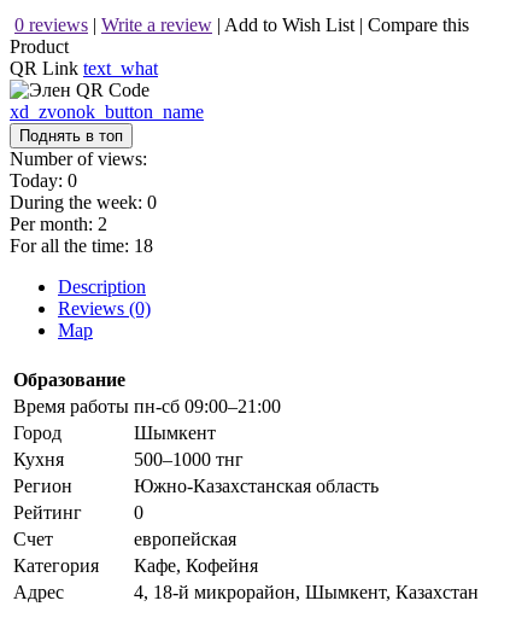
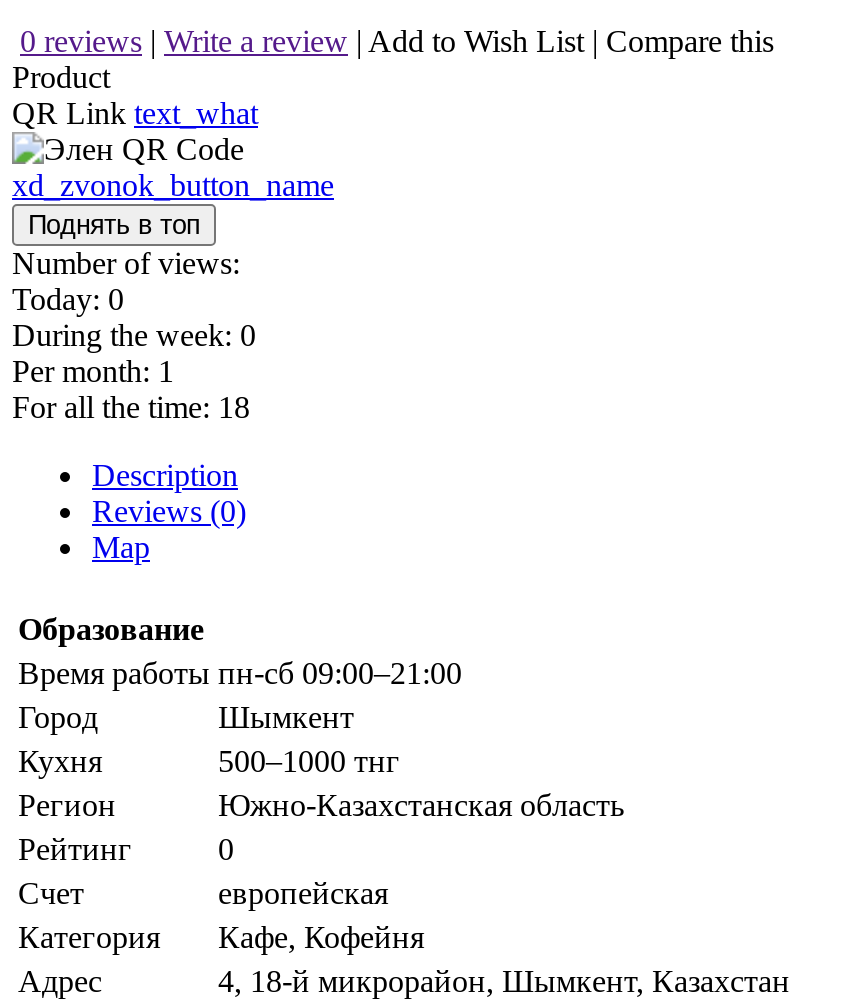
[10,214,107,234] Per month: 2 -> [12,354,174,388] Per month: 1

